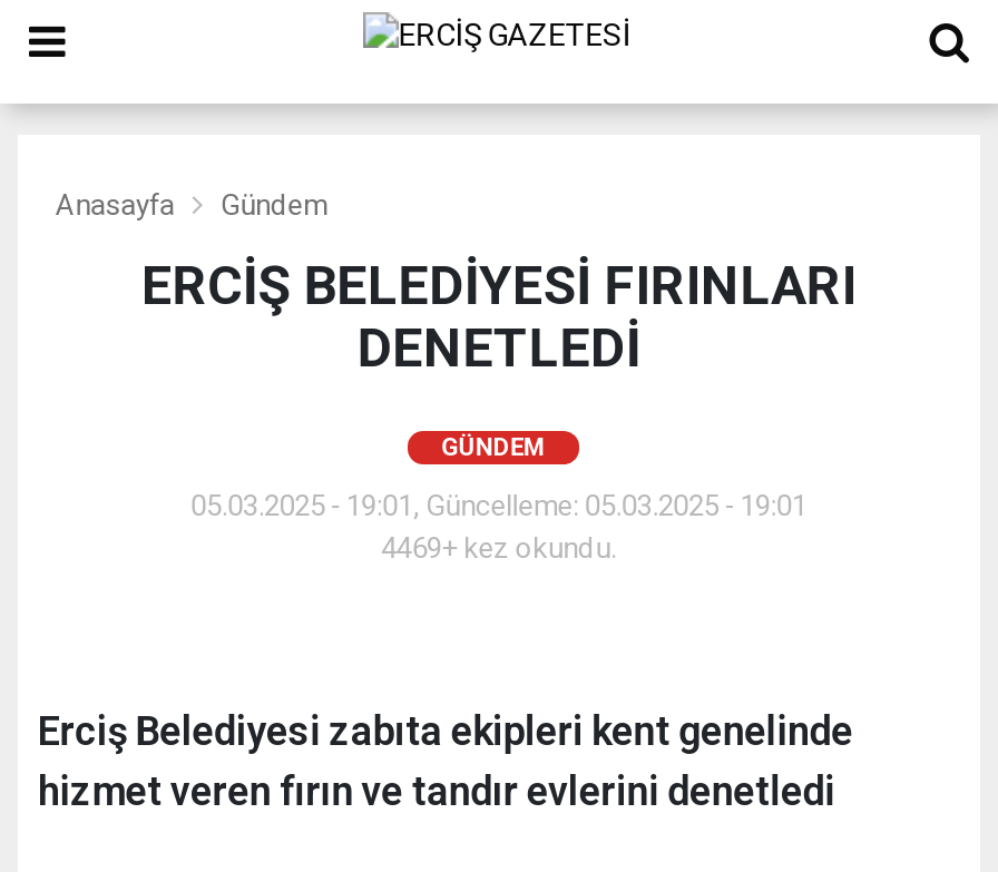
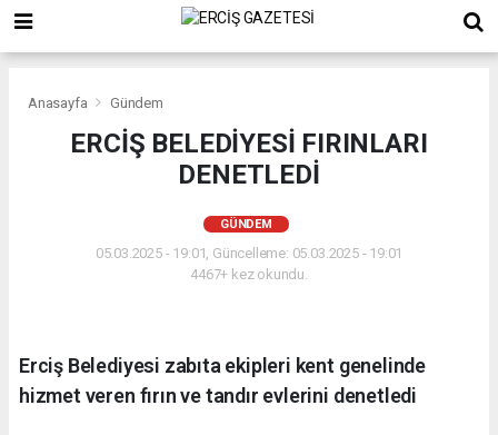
[381,531,617,564] 4469+ kez okundu. -> [190,266,308,282] 4467+ kez okundu.

